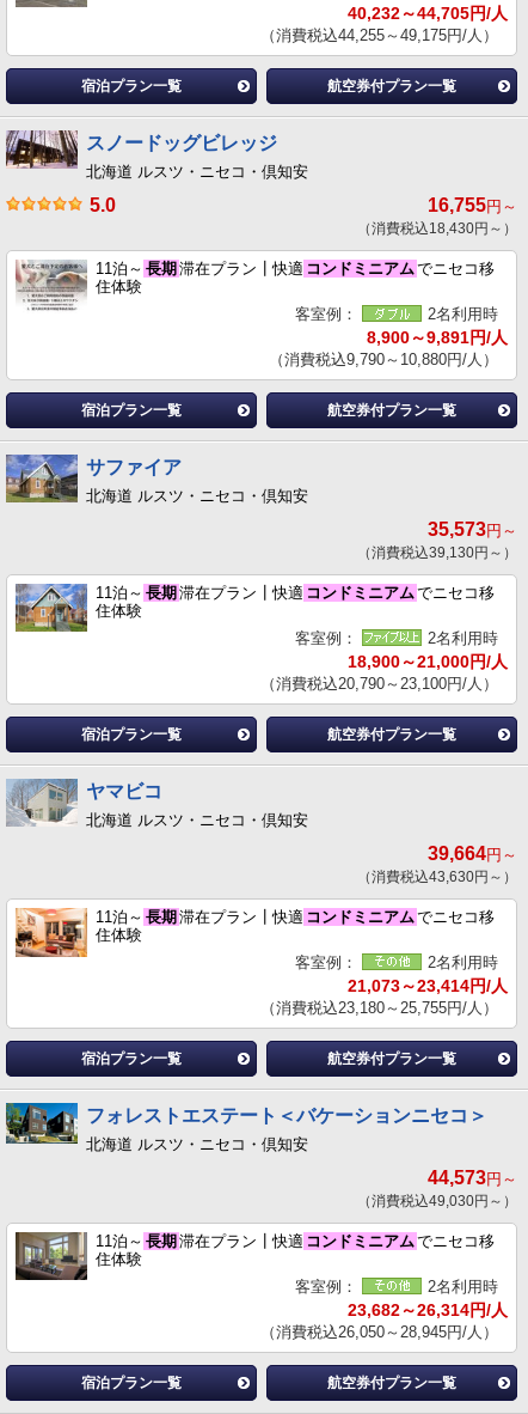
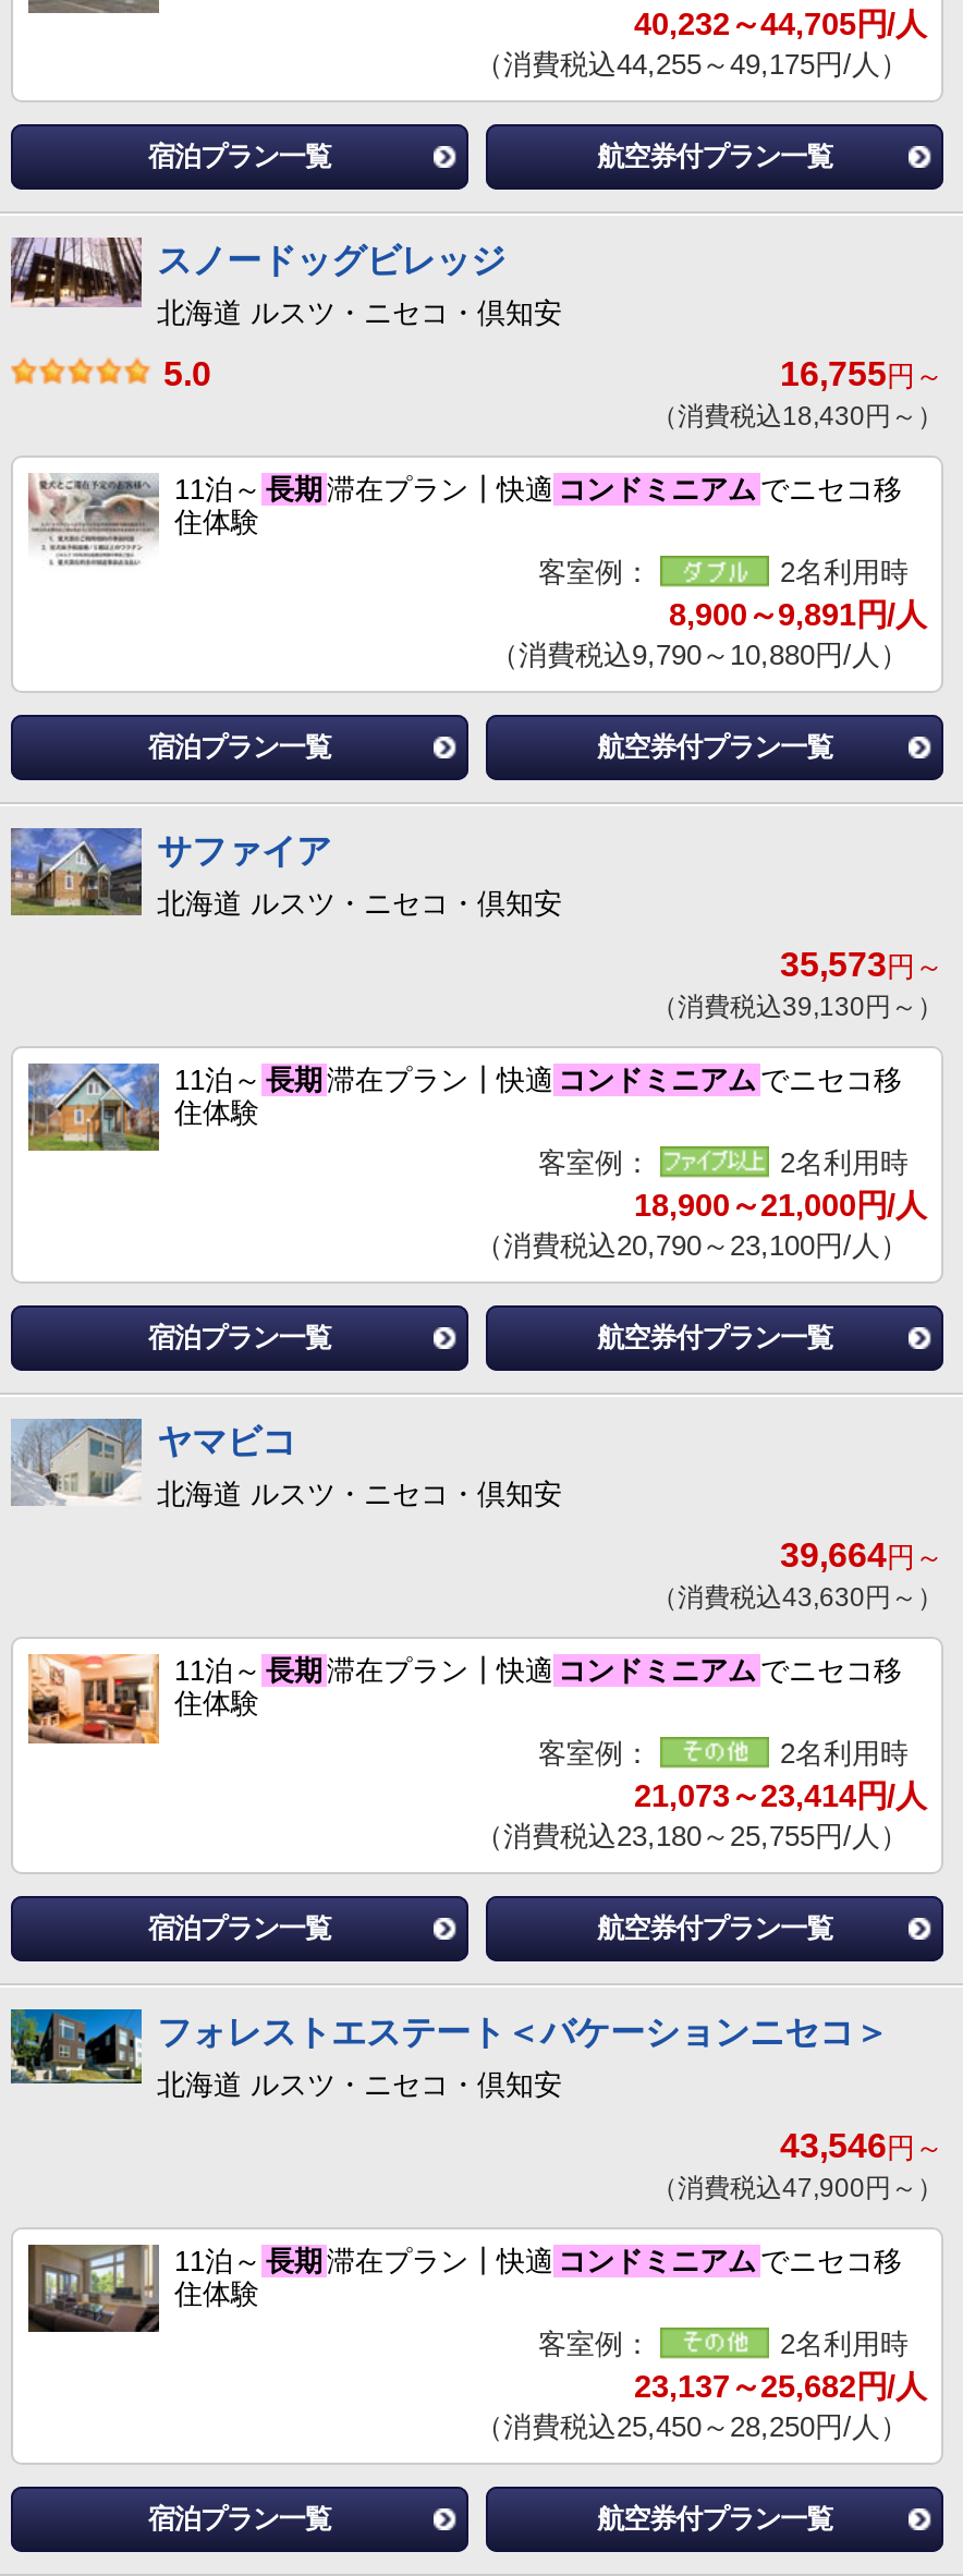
[428,1168,517,1188] 44,573円～ -> [780,2127,943,2164] 43,546円～
[357,1193,517,1209] （消費税込49,030円～） -> [651,2173,943,2203] （消費税込47,900円～）
[348,1300,508,1319] 23,682～26,314円/人 -> [634,2369,926,2404] 23,137～25,682円/人
[260,1323,498,1341] （消費税込26,050～28,945円/人） -> [475,2410,909,2443] （消費税込25,450～28,250円/人）

